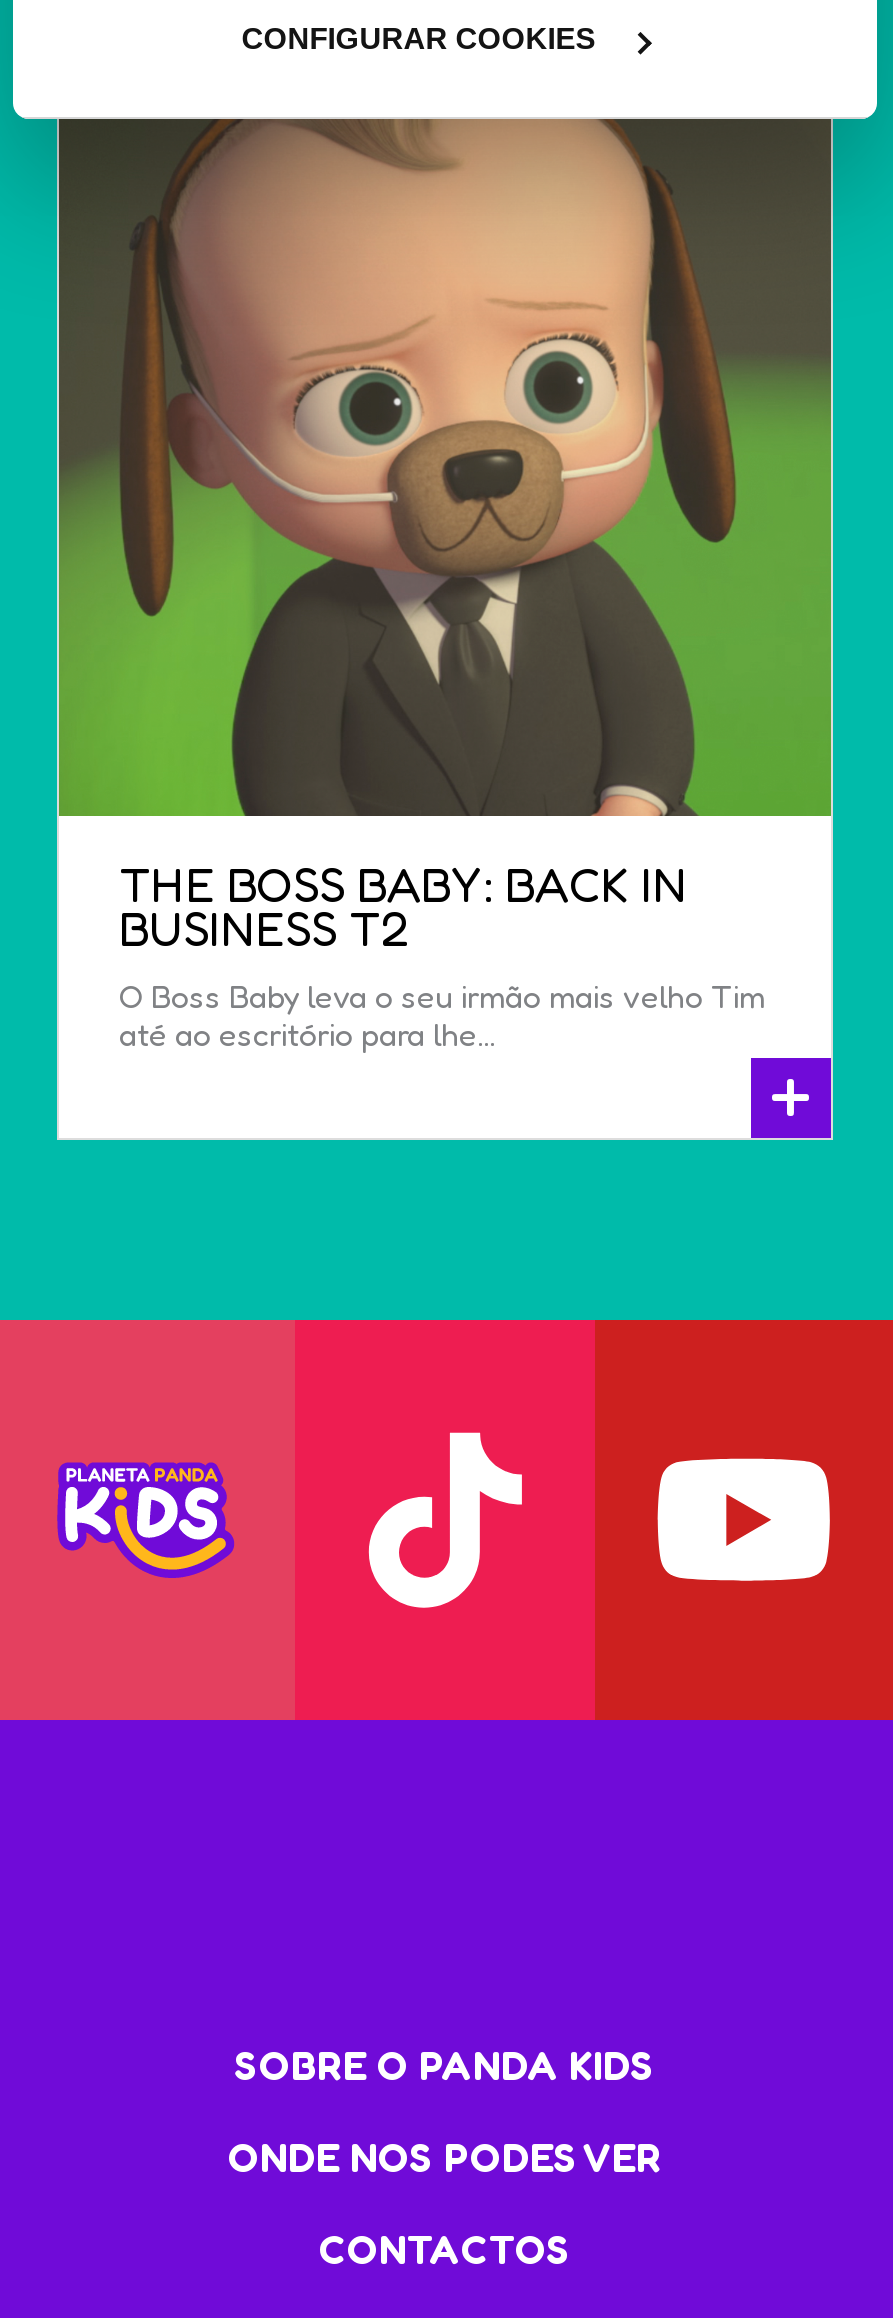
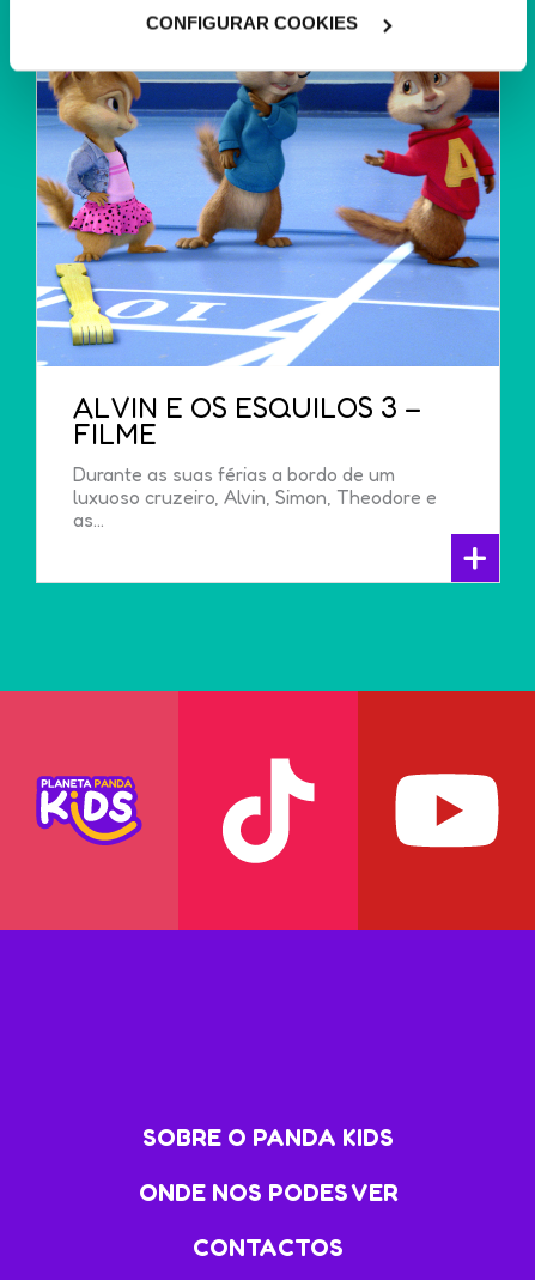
[57,118,833,1054] [image] | THE BOSS BABY: BACK IN | BUSINESS T2 | O Boss Baby leva o seu irmão mais velho Tim | até ao escritório para lhe... -> [36,71,500,532] [image] | ALVIN E OS ESQUILOS 3 – | FILME | Durante as suas férias a bordo de um | luxuoso cruzeiro, Alvin, Simon, Theodore e | as...

